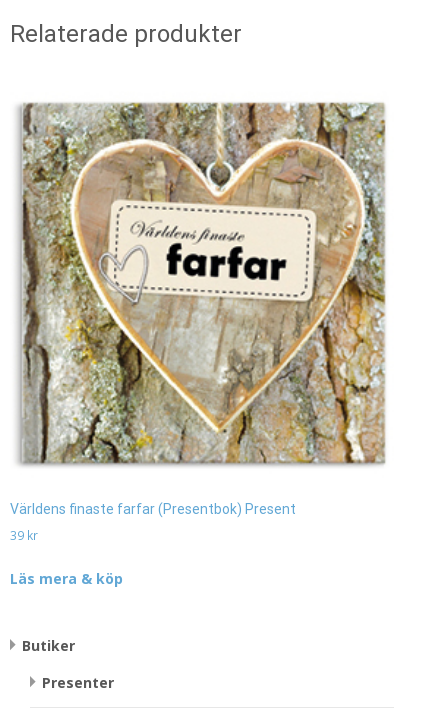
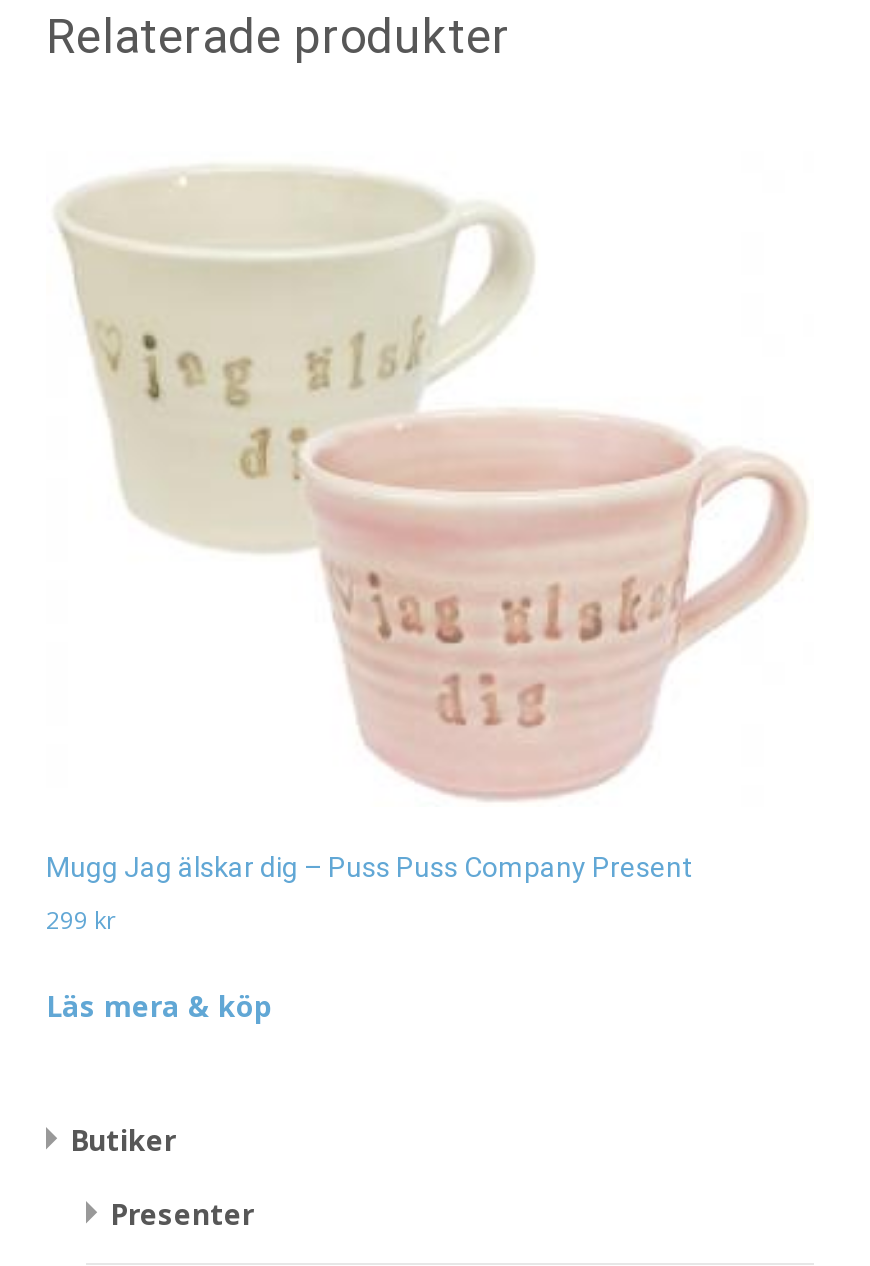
[10,102,386,517] [image] | Världens finaste farfar (Presentbok) Present -> [46,163,812,882] [image] | Mugg Jag älskar dig – Puss Puss Company Present
[10,527,38,544] 39 kr -> [46,902,116,936] 299 kr

